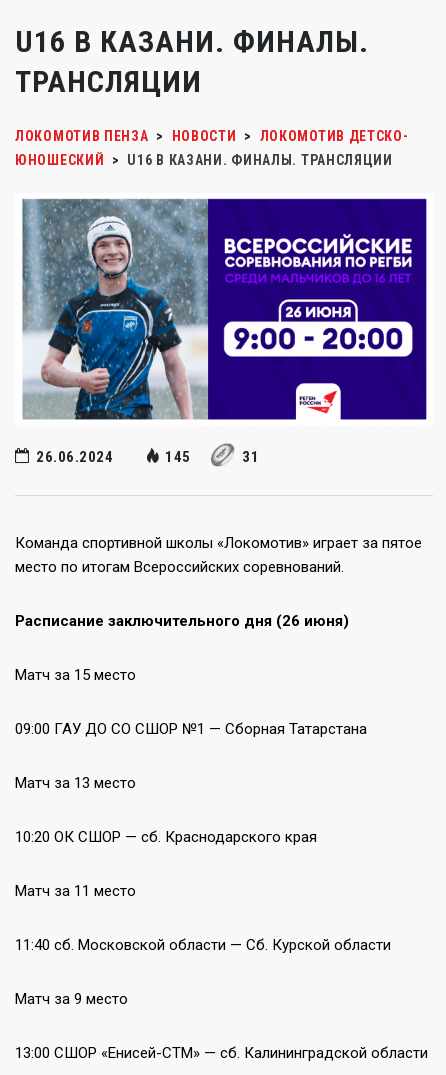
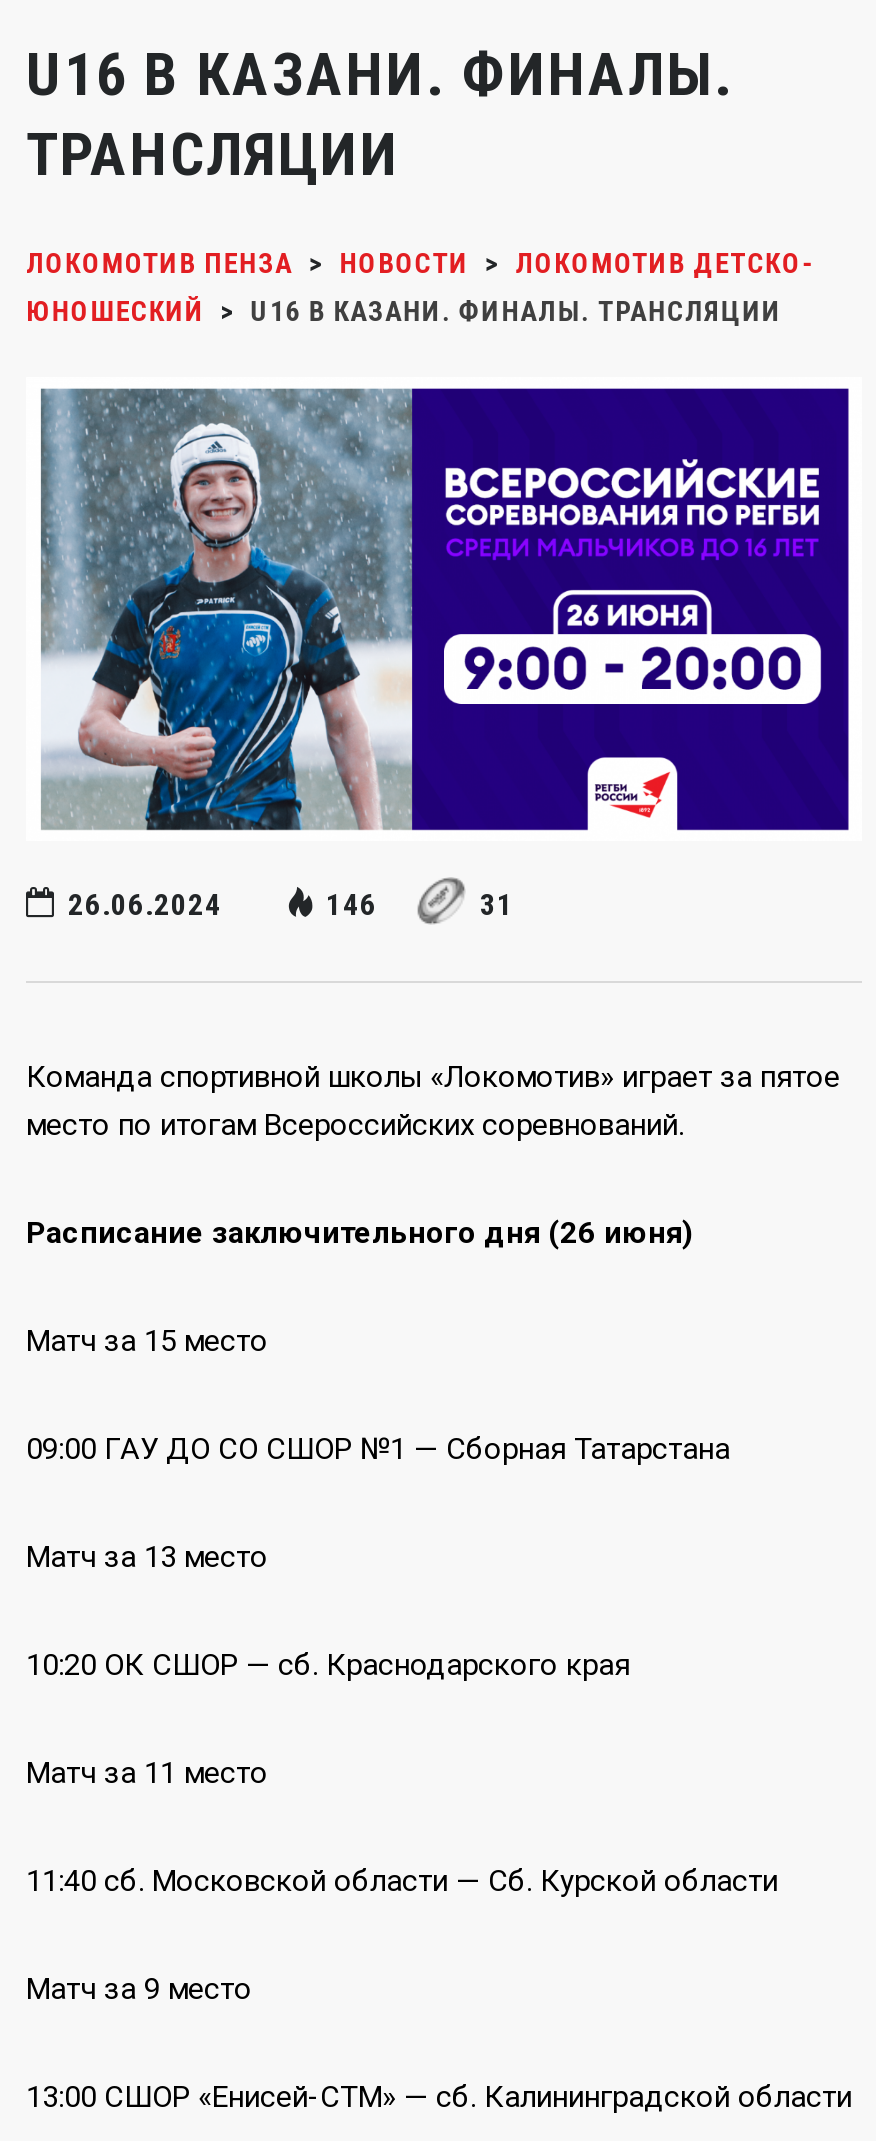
[165,448,190,466] 145 -> [326,887,377,923] 146

